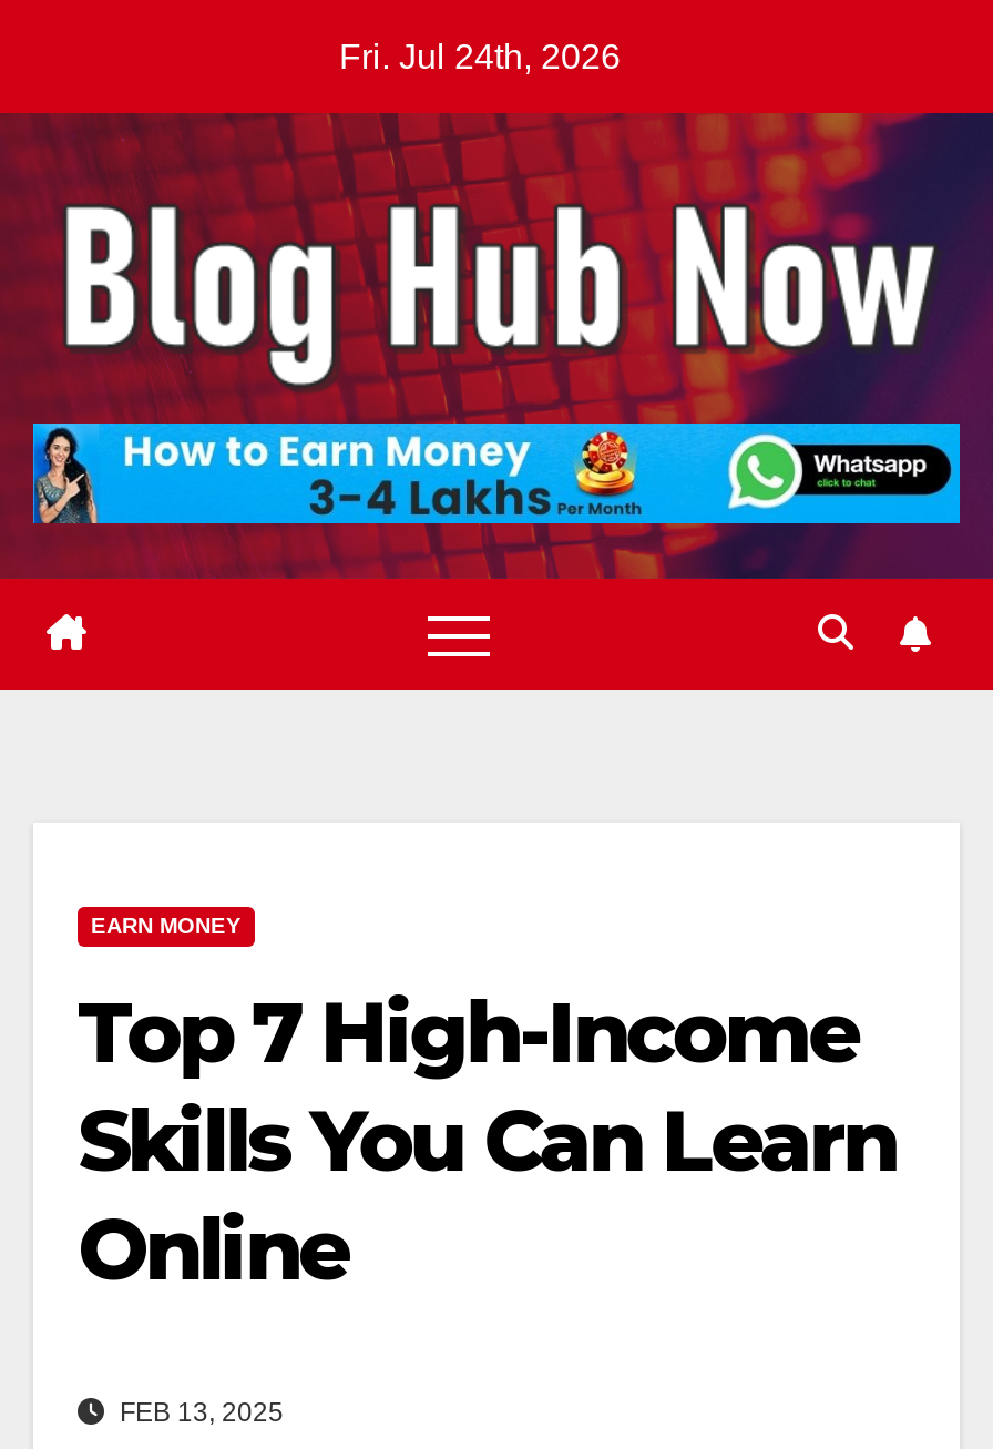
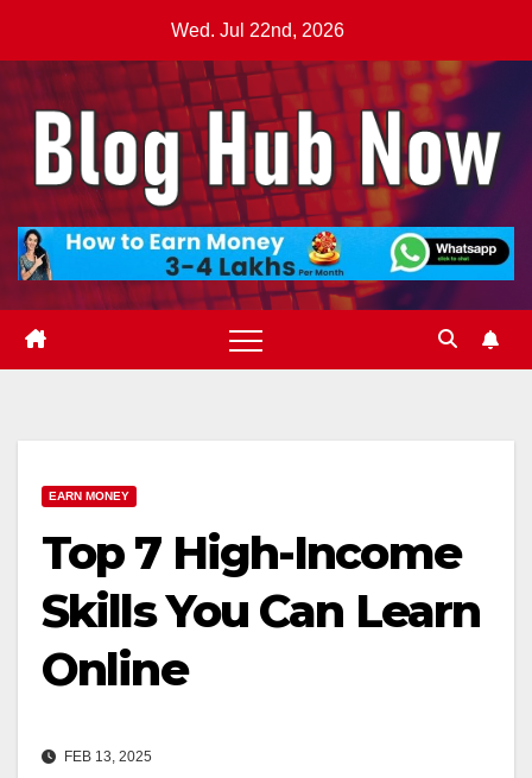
[339,38,621,75] Fri. Jul 24th, 2026 -> [170,20,344,40] Wed. Jul 22nd, 2026

